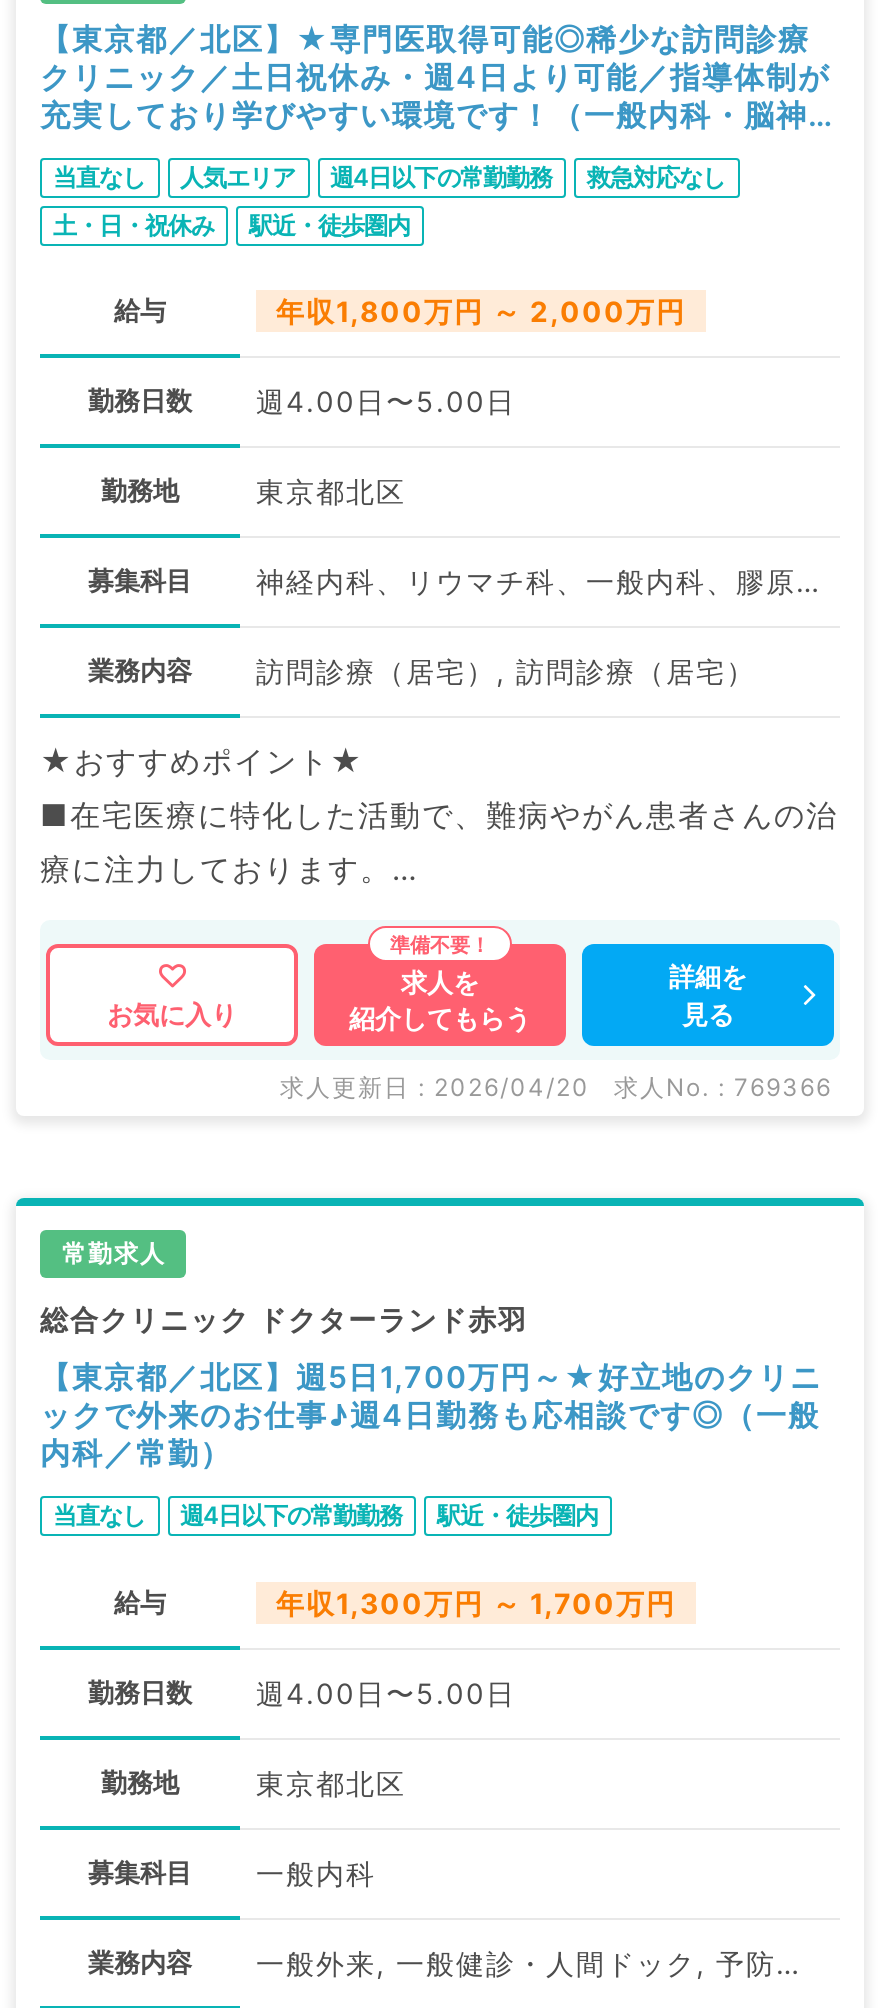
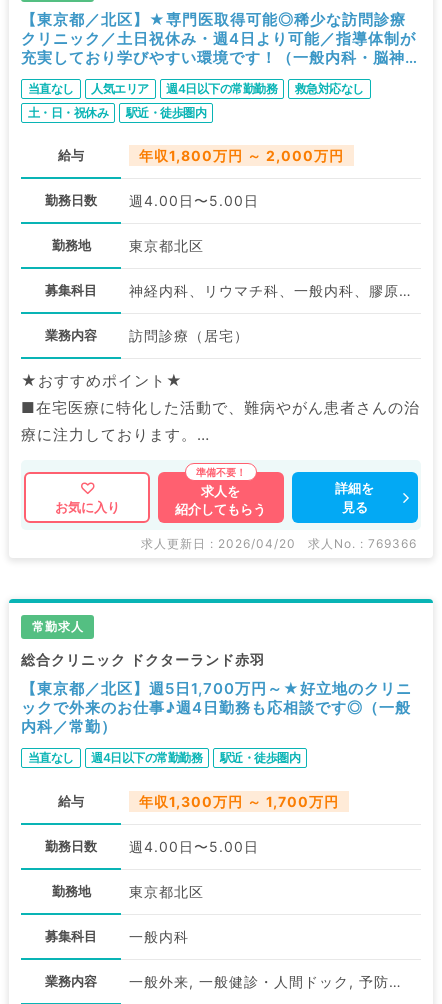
[256,654,756,688] 訪問診療（居宅）, 訪問診療（居宅） -> [129,327,249,344] 訪問診療（居宅）

